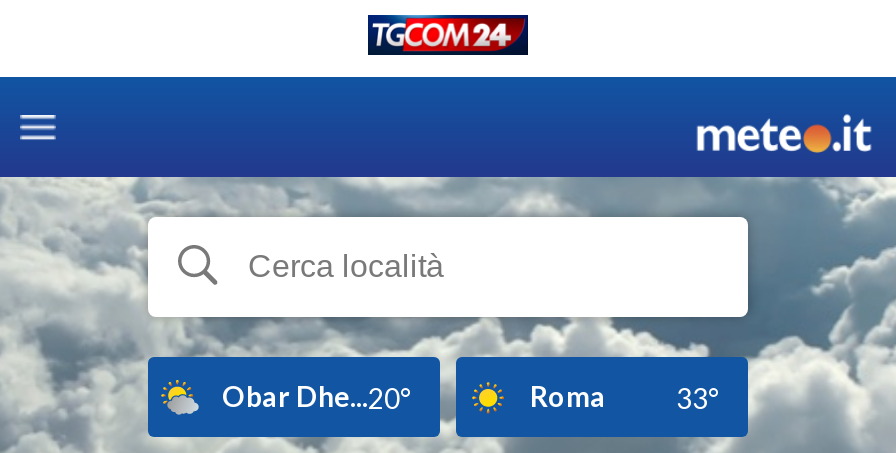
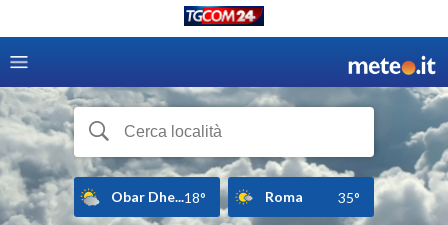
[222,378,412,414] Obar Dhe...20° -> [111,187,206,205] Obar Dhe...18°
[676,380,720,414] 33° -> [338,188,360,205] 35°

